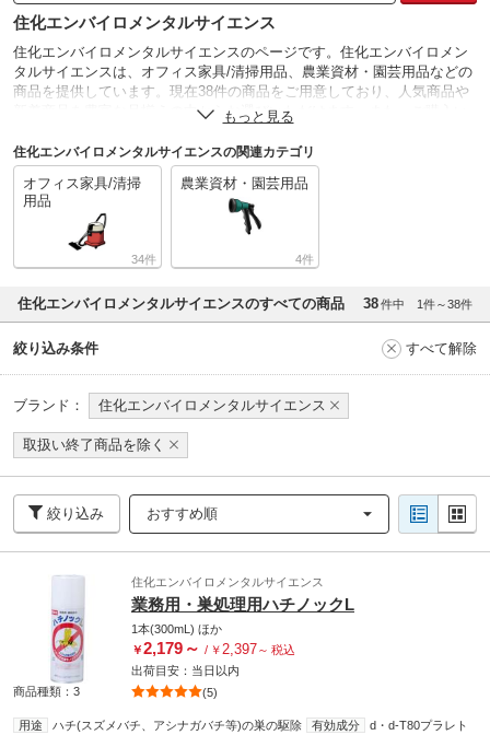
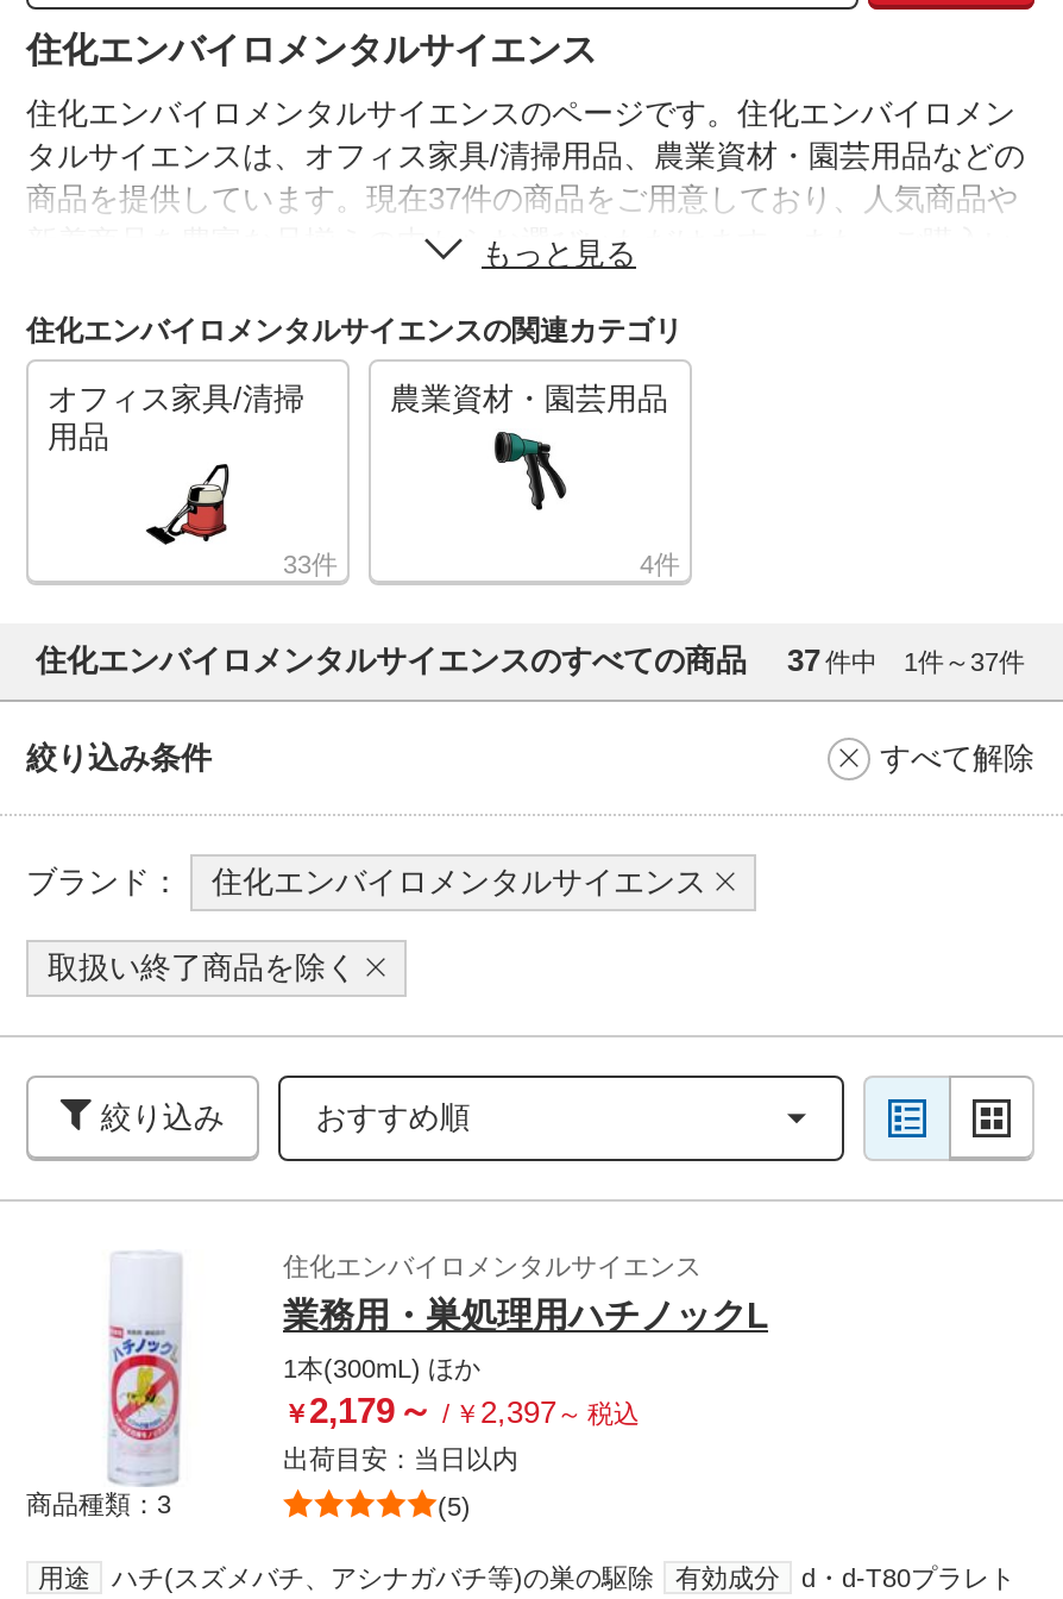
[13,83,469,100] 商品を提供しています。現在38件の商品をご用意しており、人気商品や -> [26,181,1018,217] 商品を提供しています。現在37件の商品をご用意しており、人気商品や
[131,253,144,266] 34 -> [283,550,312,578] 33
[363,295,408,312] 38 件中 -> [787,642,885,678] 37 件中
[417,297,472,311] 1件～38件 -> [904,647,1025,676] 1件～37件

